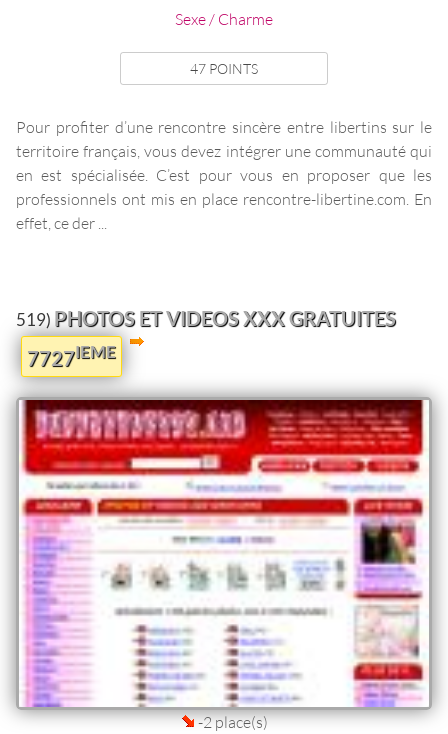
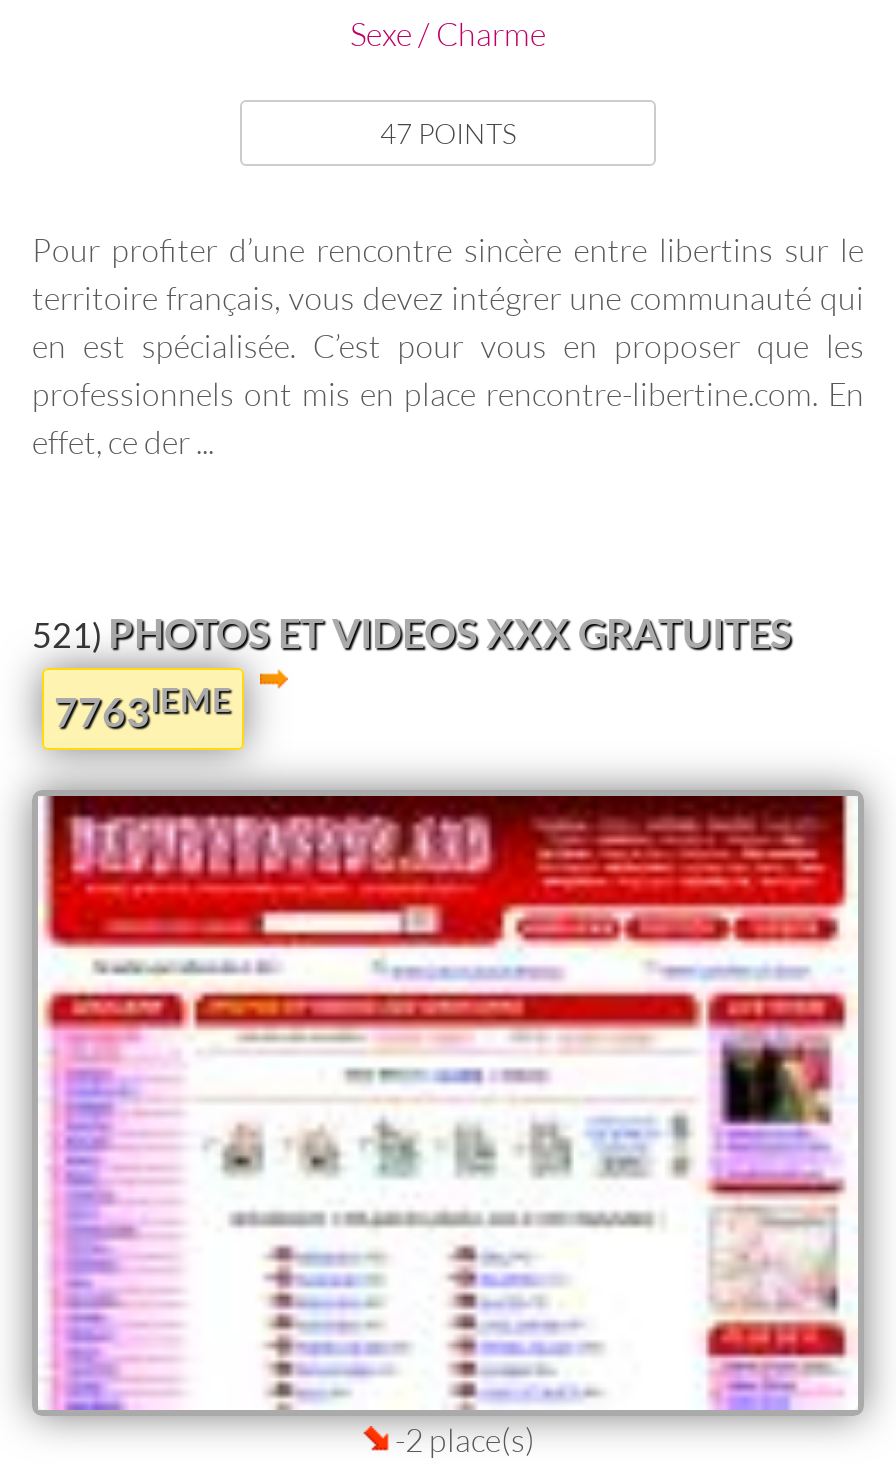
[16,306,396,330] 519) PHOTOS ET VIDEOS XXX GRATUITES -> [32,608,792,656] 521) PHOTOS ET VIDEOS XXX GRATUITES
[27,342,116,370] 7727IEME -> [54,680,232,735] 7763IEME

